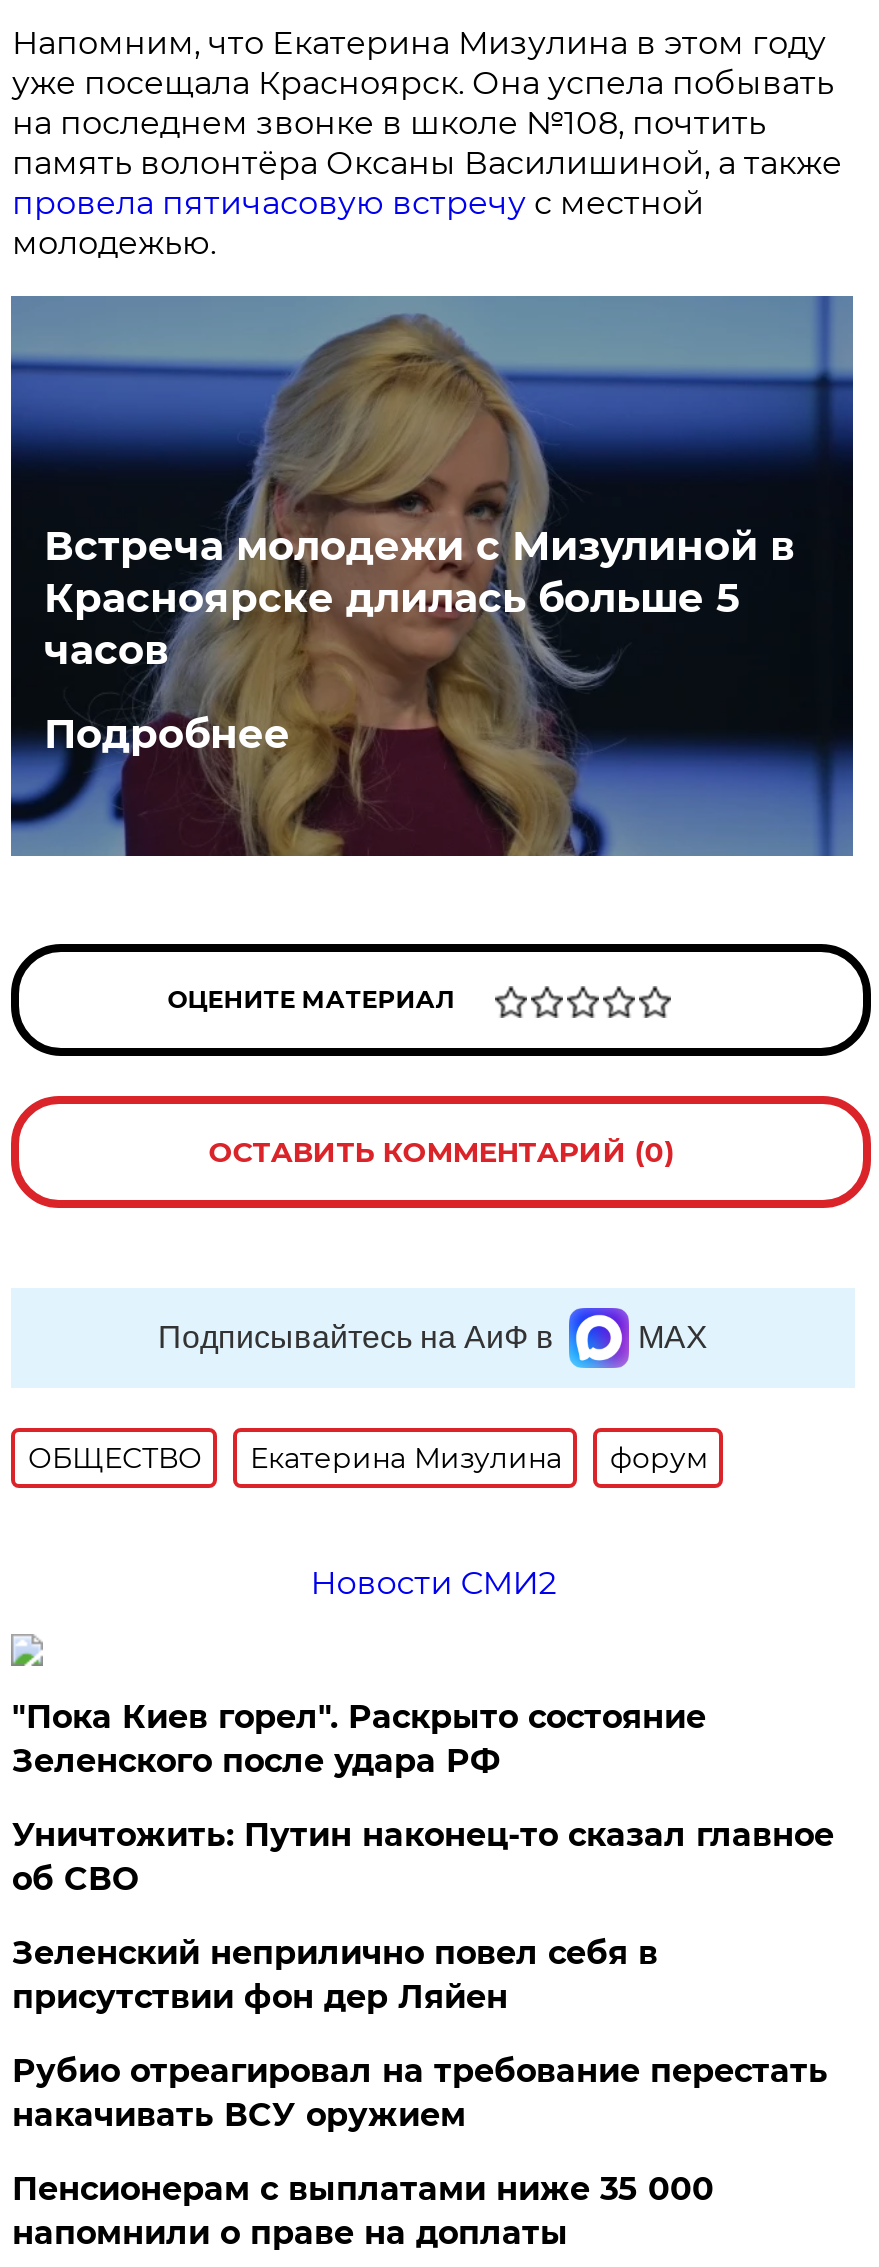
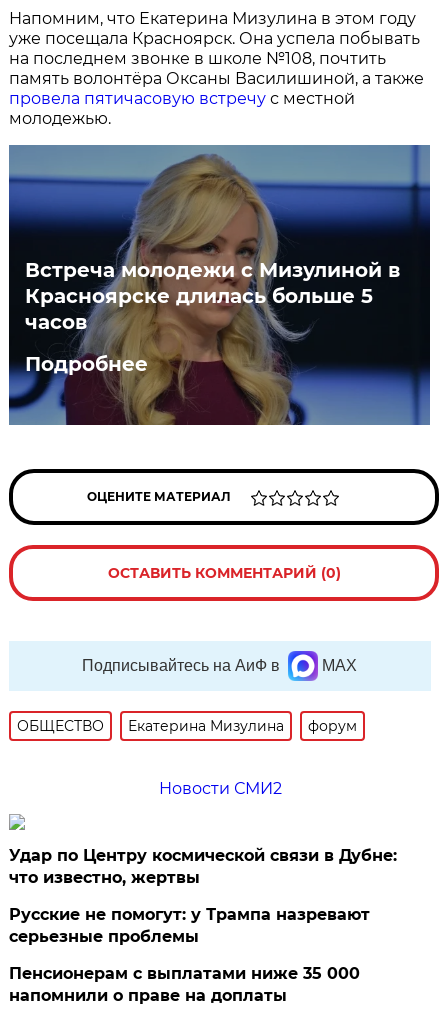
[12,1698,834,2134] "Пока Киев горел". Раскрыто состояние | Зеленского после удара РФ | Уничтожить: Путин наконец-то сказал главное | об СВО | Зеленский неприлично повел cебя в | присутствии фон дер Ляйен | Рубио отреагировал на требование перестать | накачивать ВСУ оружием -> [9,846,397,946] Удар по Центру космической связи в Дубне: | что известно, жертвы | Русские не помогут: у Трампа назревают | серьезные проблемы

